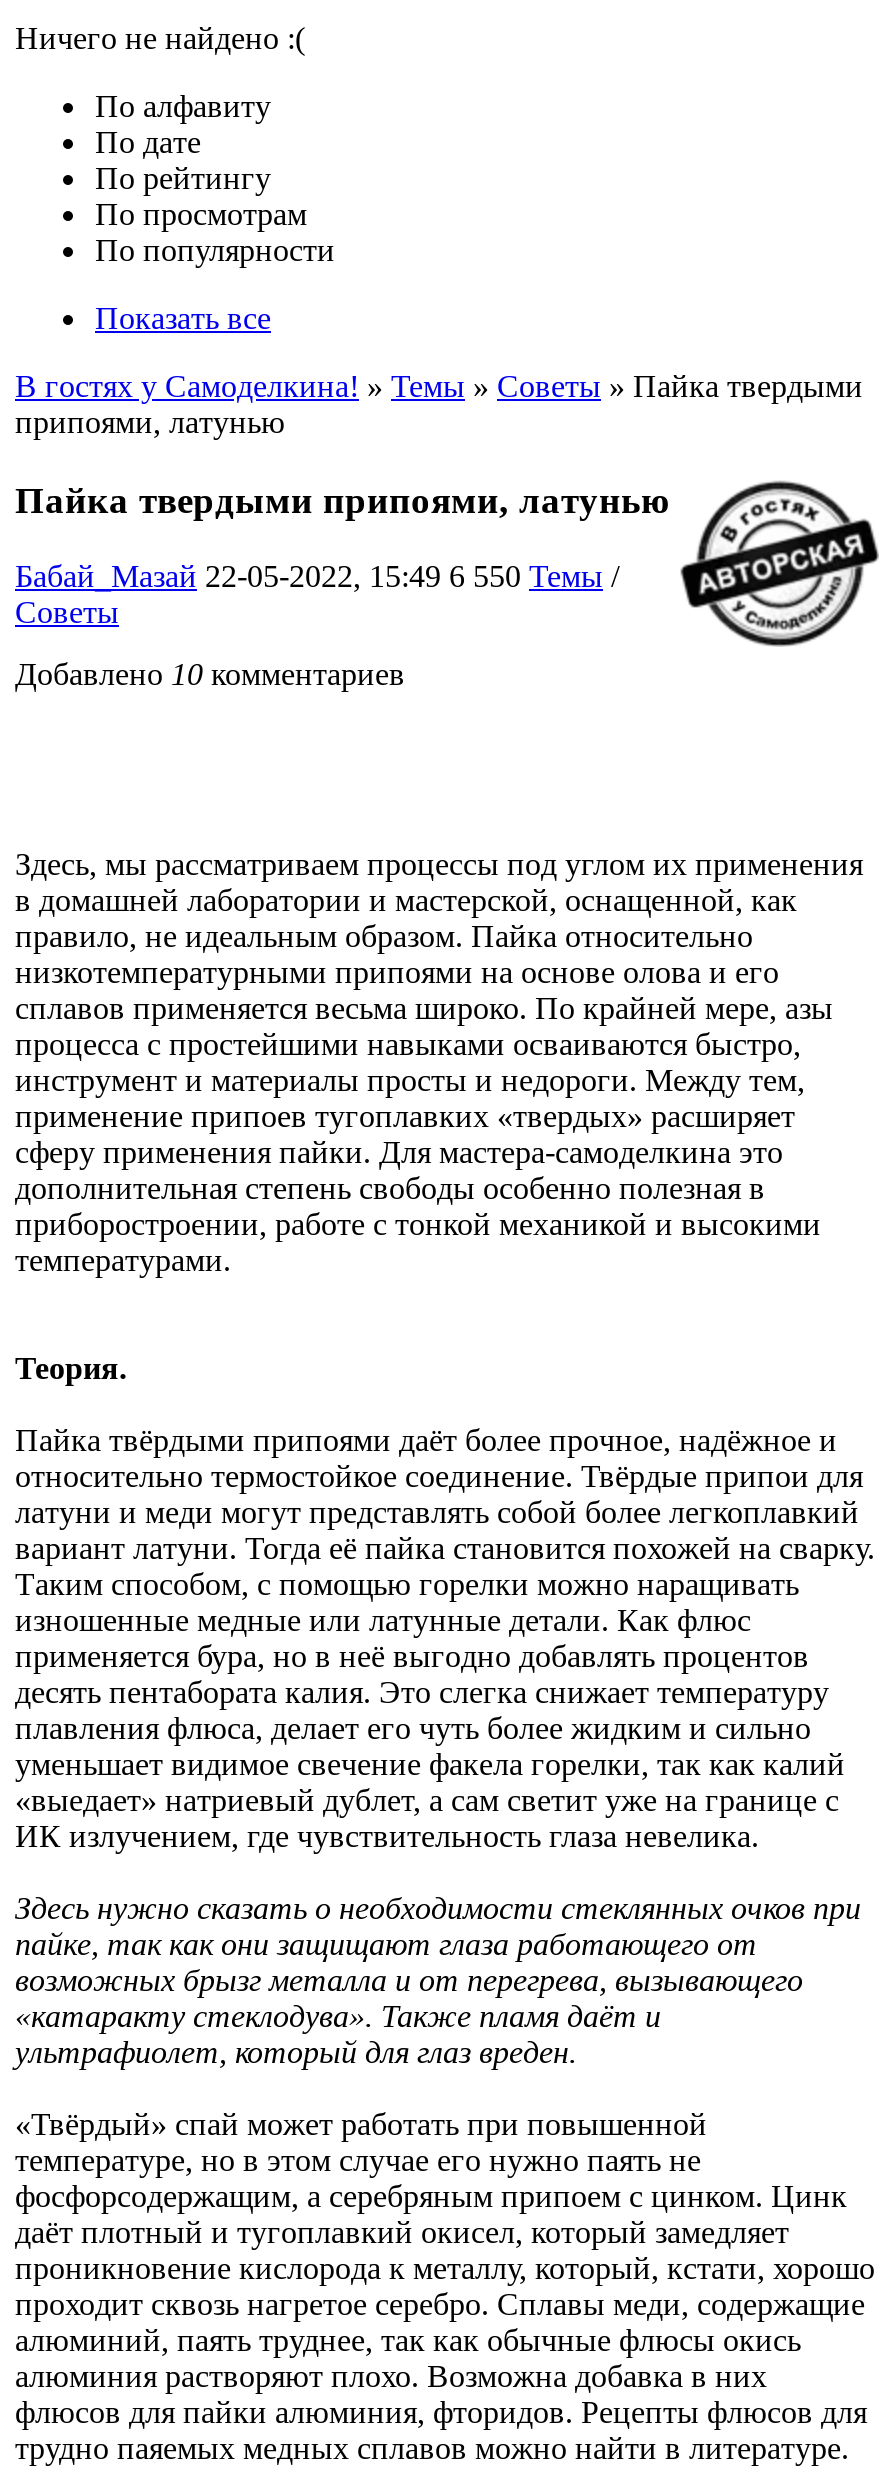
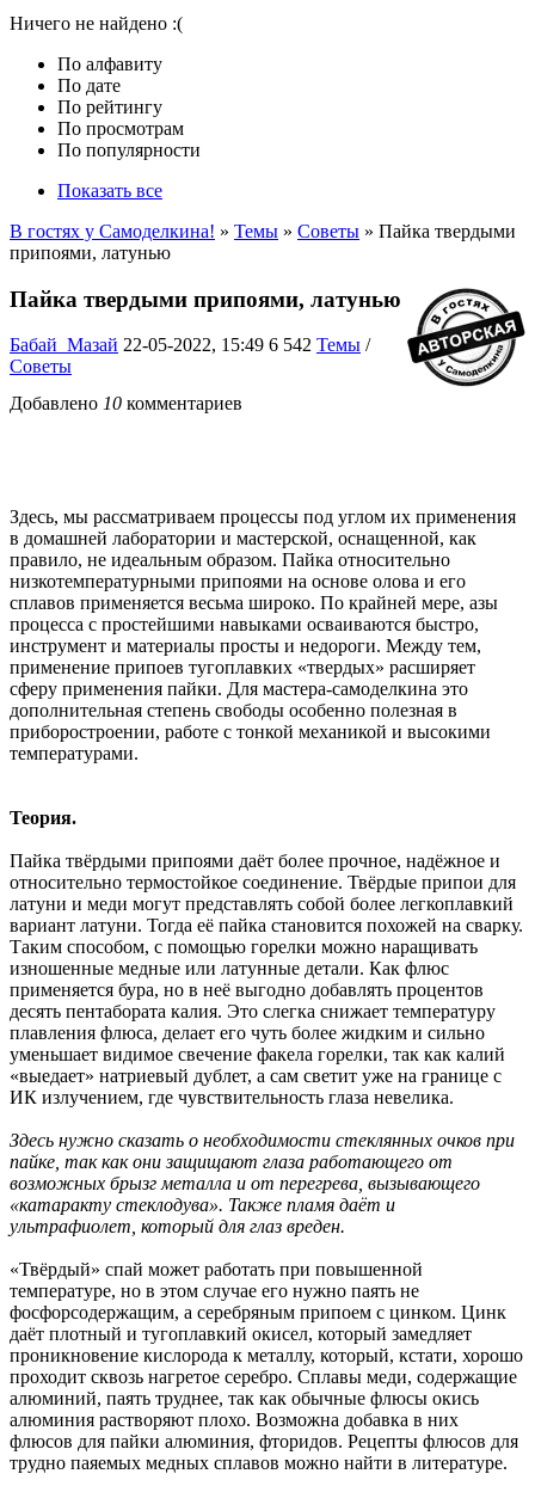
[15,560,619,594] Бабай_Мазай 22-05-2022, 15:49 6 550 Темы / -> [10,335,370,355] Бабай_Мазай 22-05-2022, 15:49 6 542 Темы /

